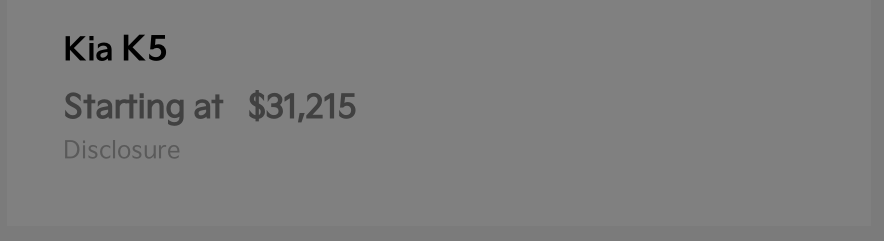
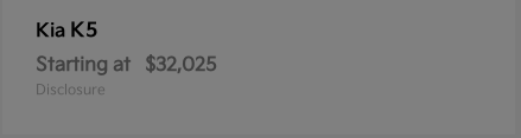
[63,89,357,127] Starting at $31,215 -> [36,54,217,77] Starting at $32,025

